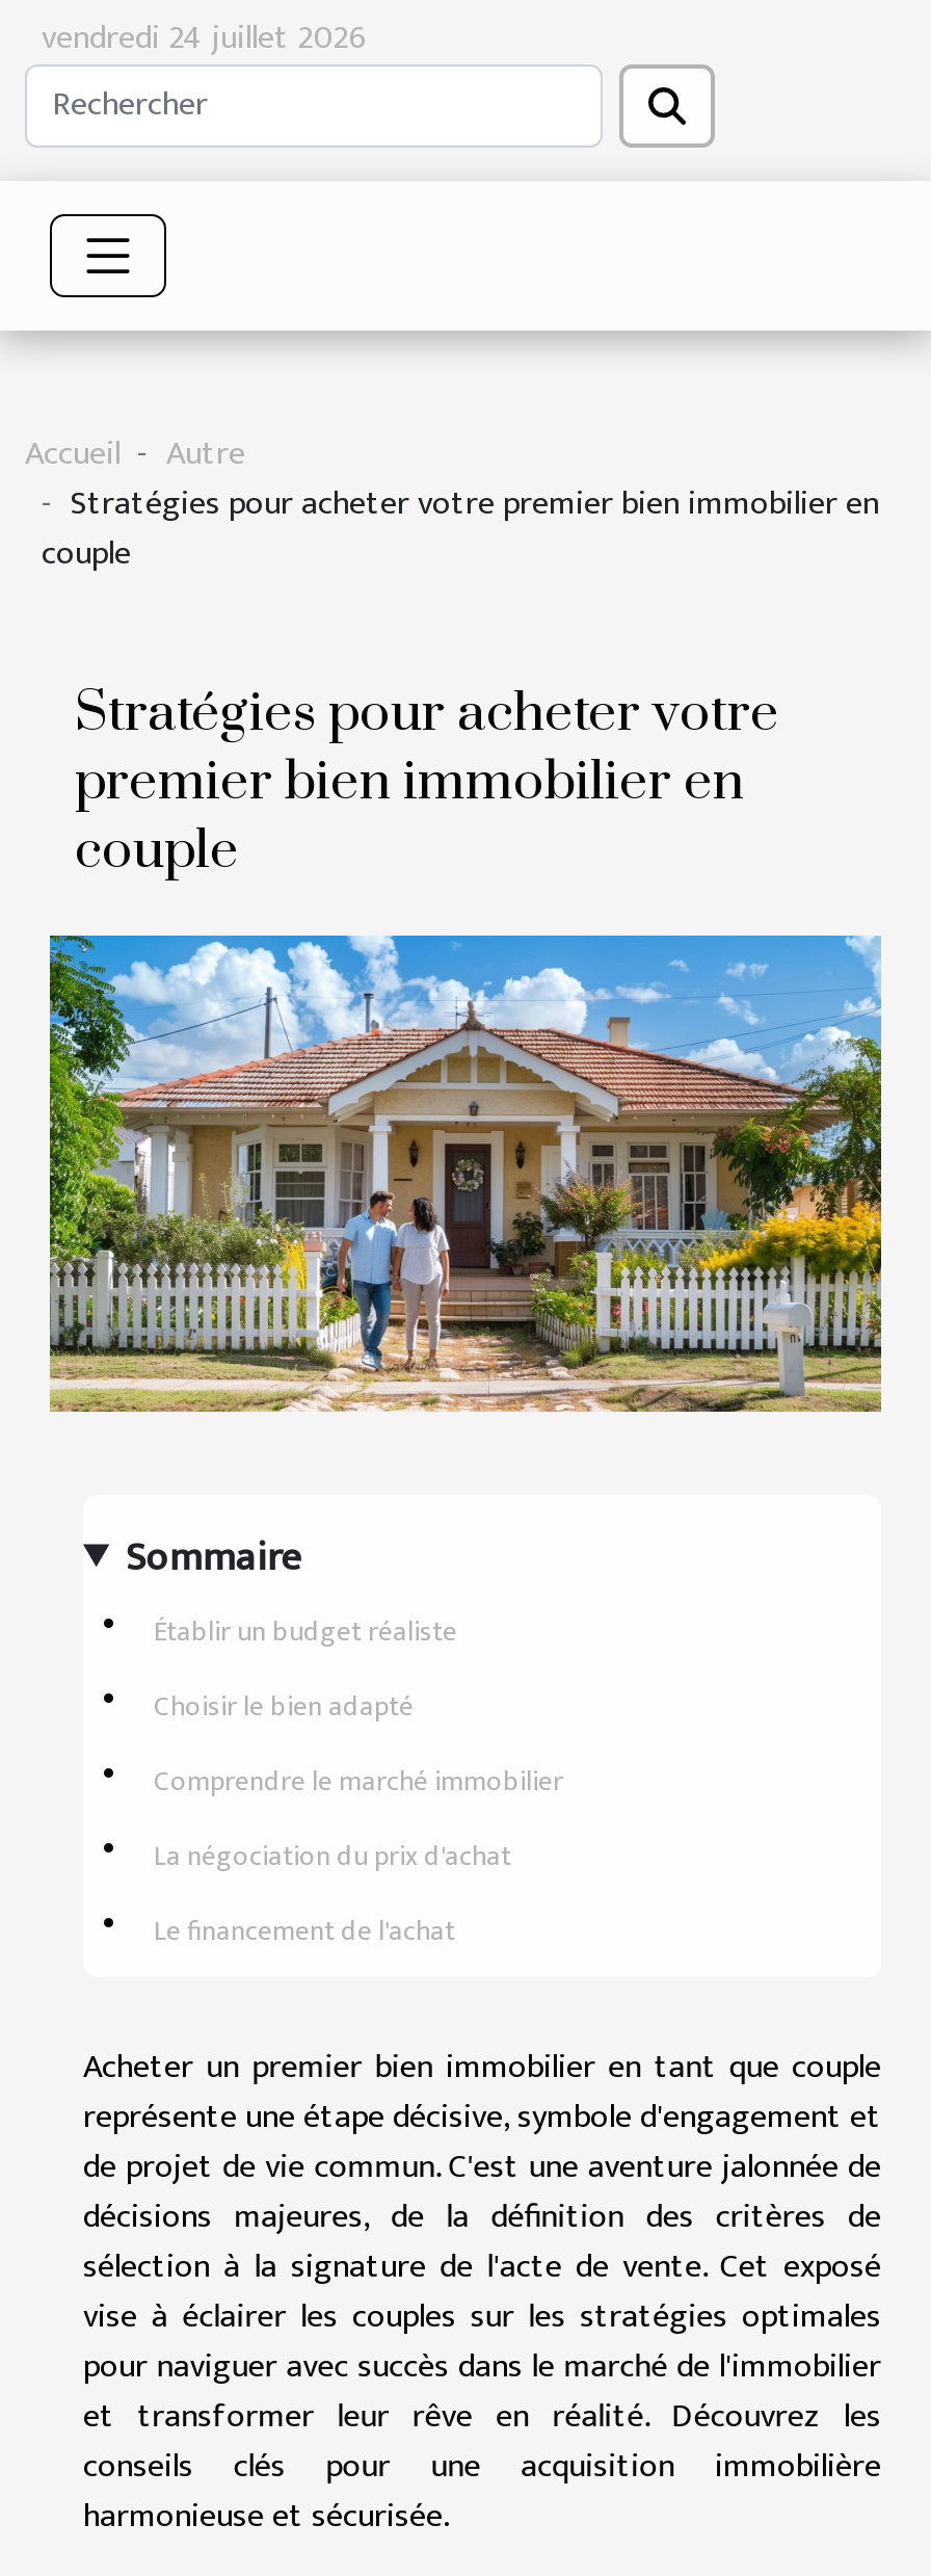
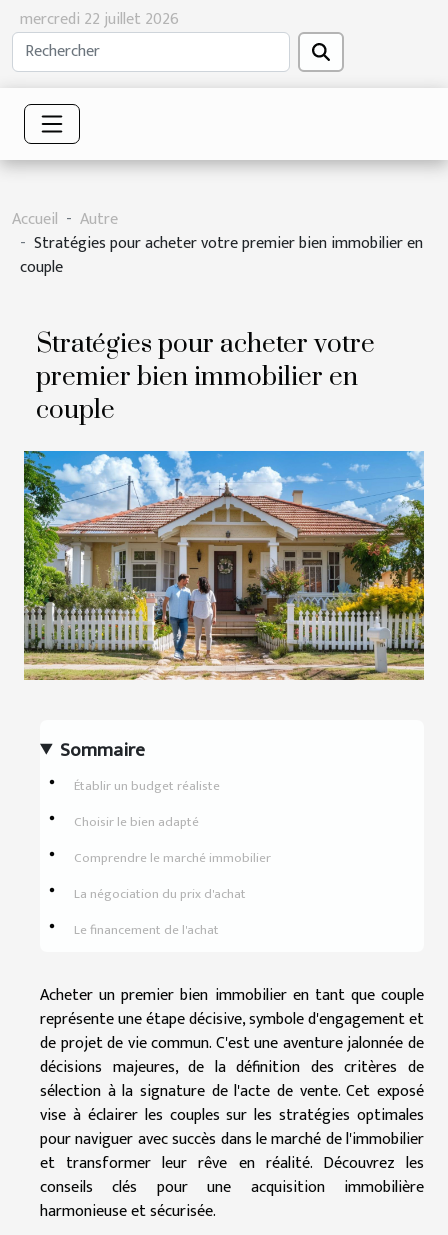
[42,10,368,67] vendredi 24 juillet 2026 -> [20,6,179,33] mercredi 22 juillet 2026

